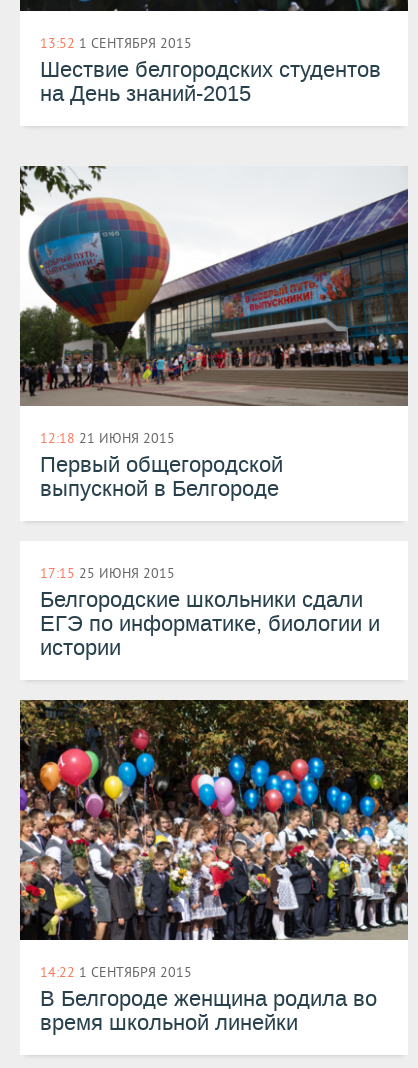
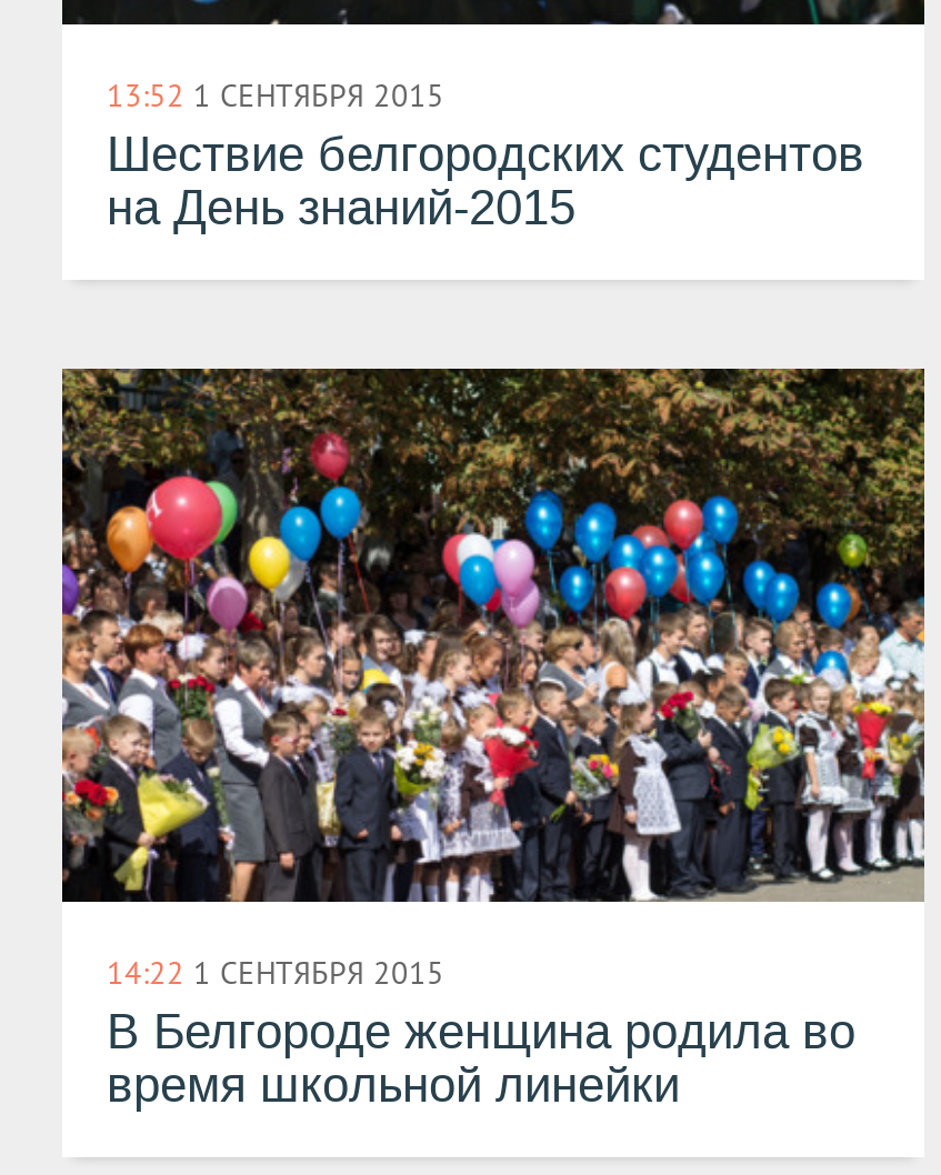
[19,166,408,662] [image] | 12:18 21 ИЮНЯ 2015 | Первый общегородской | выпускной в Белгороде | 17:15 25 ИЮНЯ 2015 | Белгородские школьники сдали | ЕГЭ по информатике, биологии и | истории -> none

